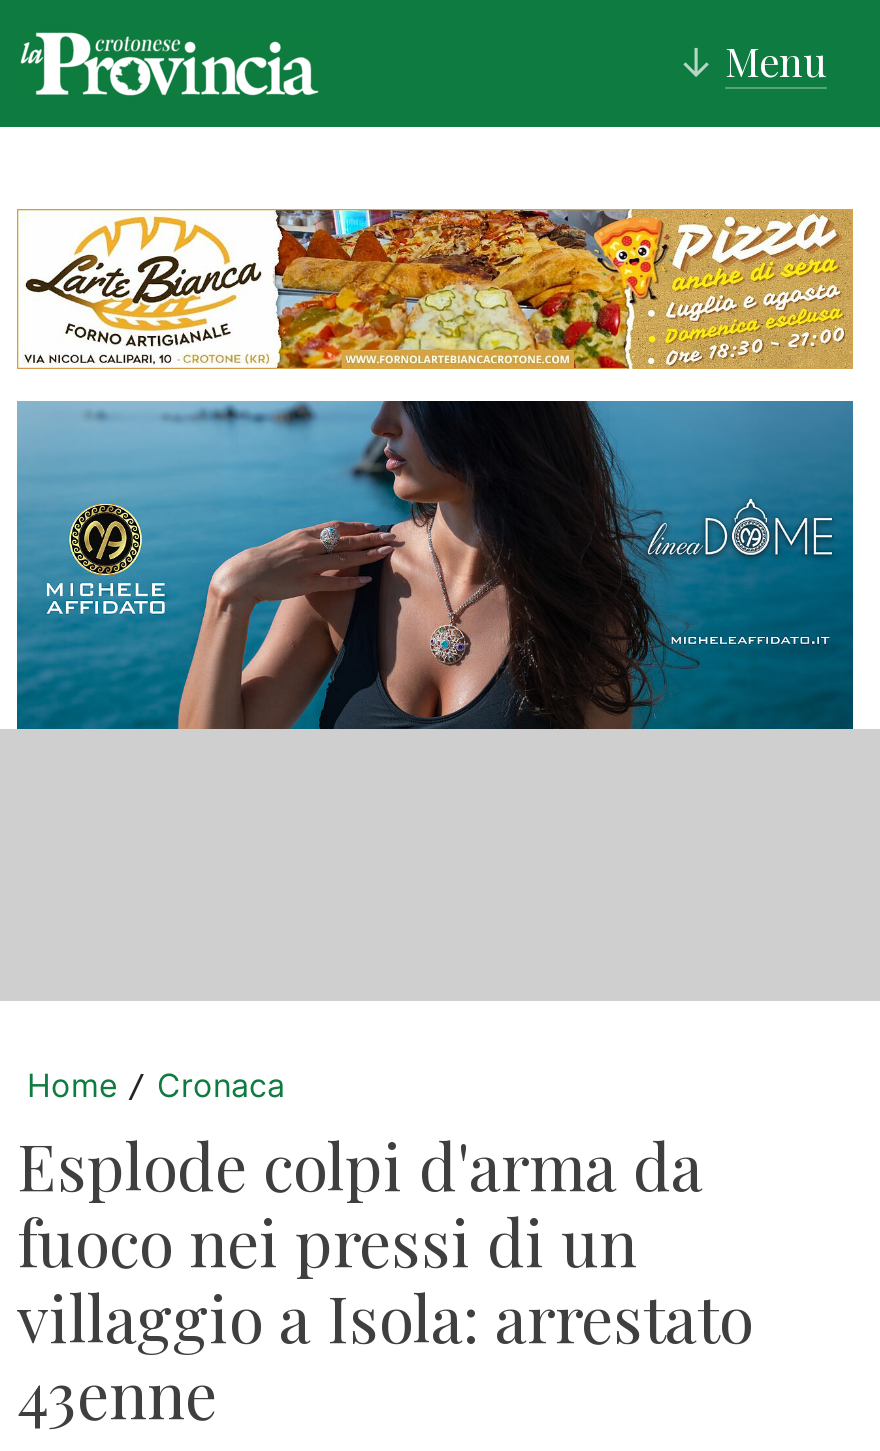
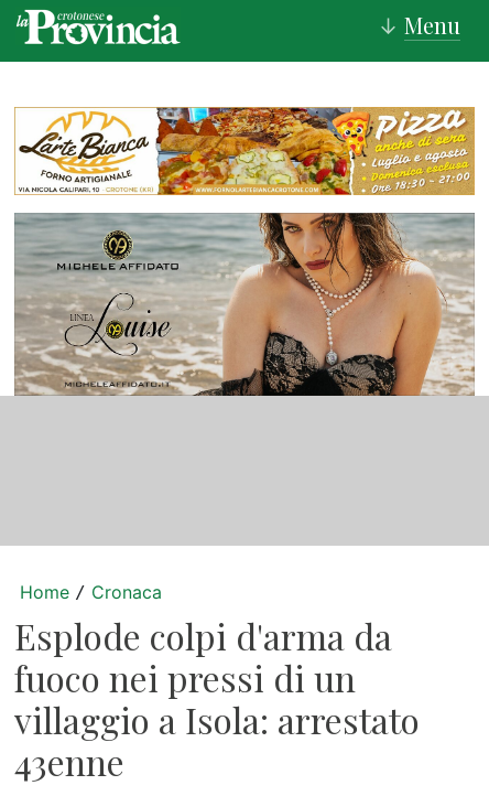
[15,399,855,731] [image] -> [13,212,476,397] [image]

